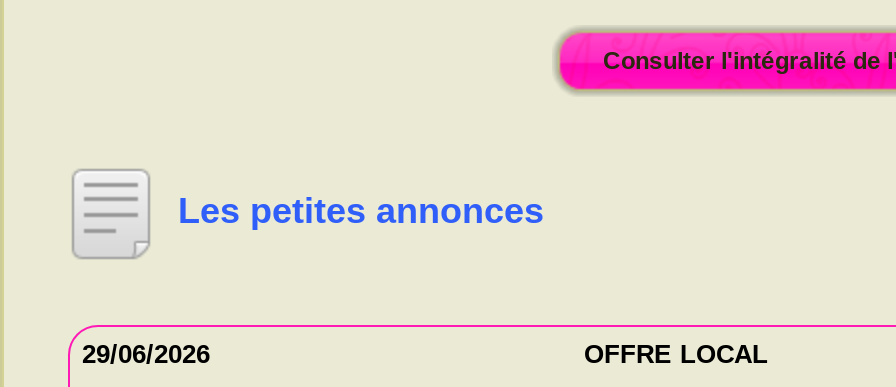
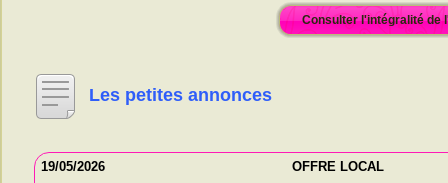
[82,339,210,369] 29/06/2026 -> [41,159,105,174] 19/05/2026

